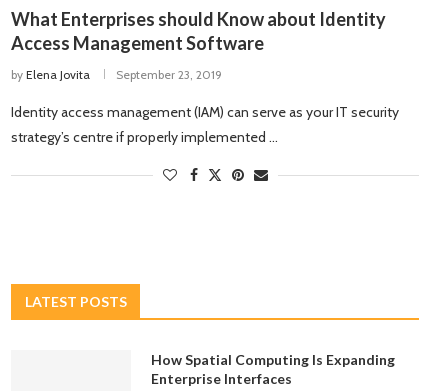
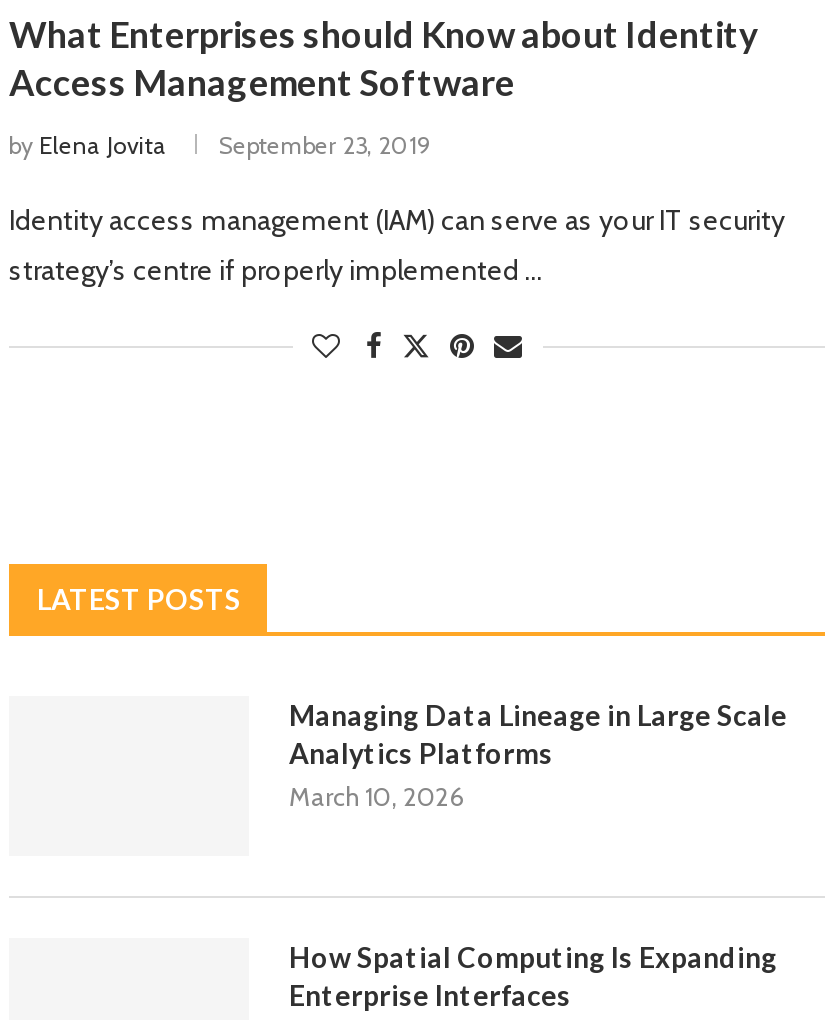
none -> [289,698,787,812] Managing Data Lineage in Large Scale | Analytics Platforms | March 10, 2026

